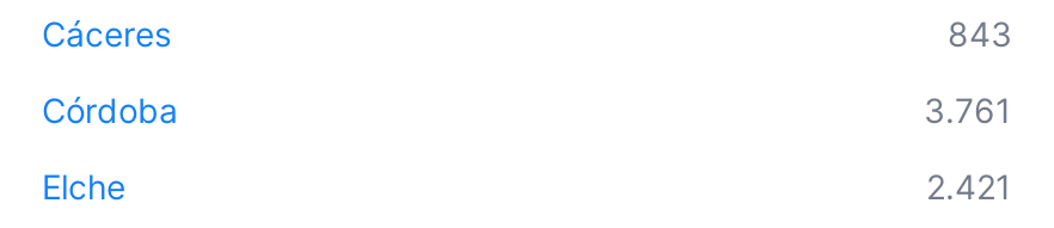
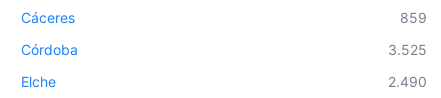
[948,12,1012,53] 843 -> [400,9,427,26] 859
[924,89,1012,129] 3.761 -> [388,41,427,58] 3.525
[926,165,1012,206] 2.421 -> [388,73,427,90] 2.490

